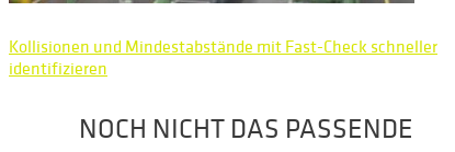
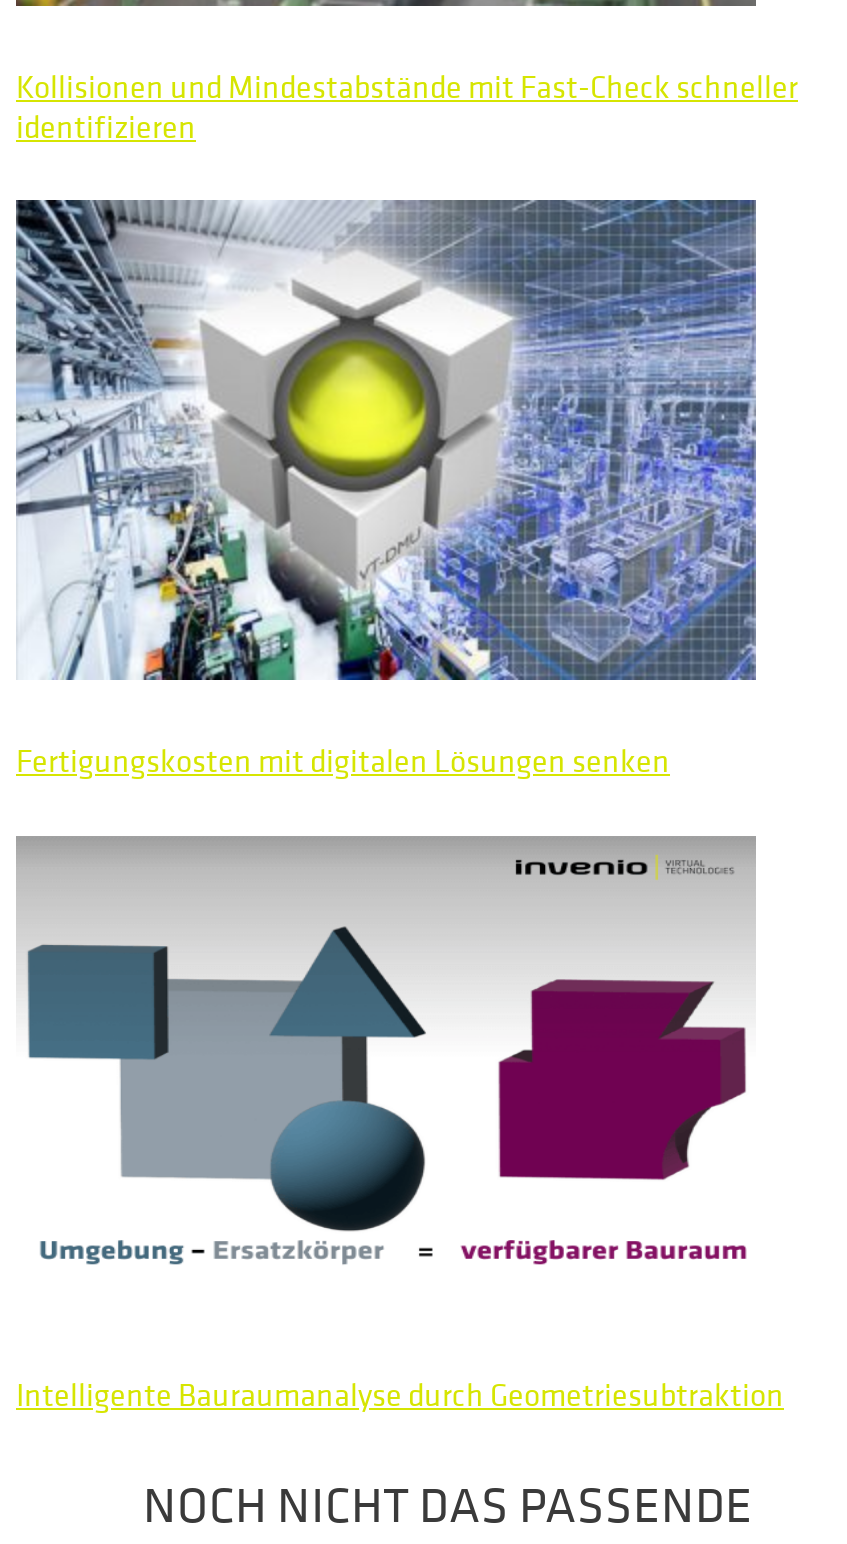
none -> [16,198,756,778] [image] | Fertigungskosten mit digitalen Lösungen senken
none -> [16,1378,784,1412] Intelligente Bauraumanalyse durch Geometriesubtraktion
none -> [18,836,754,1266] [image]

